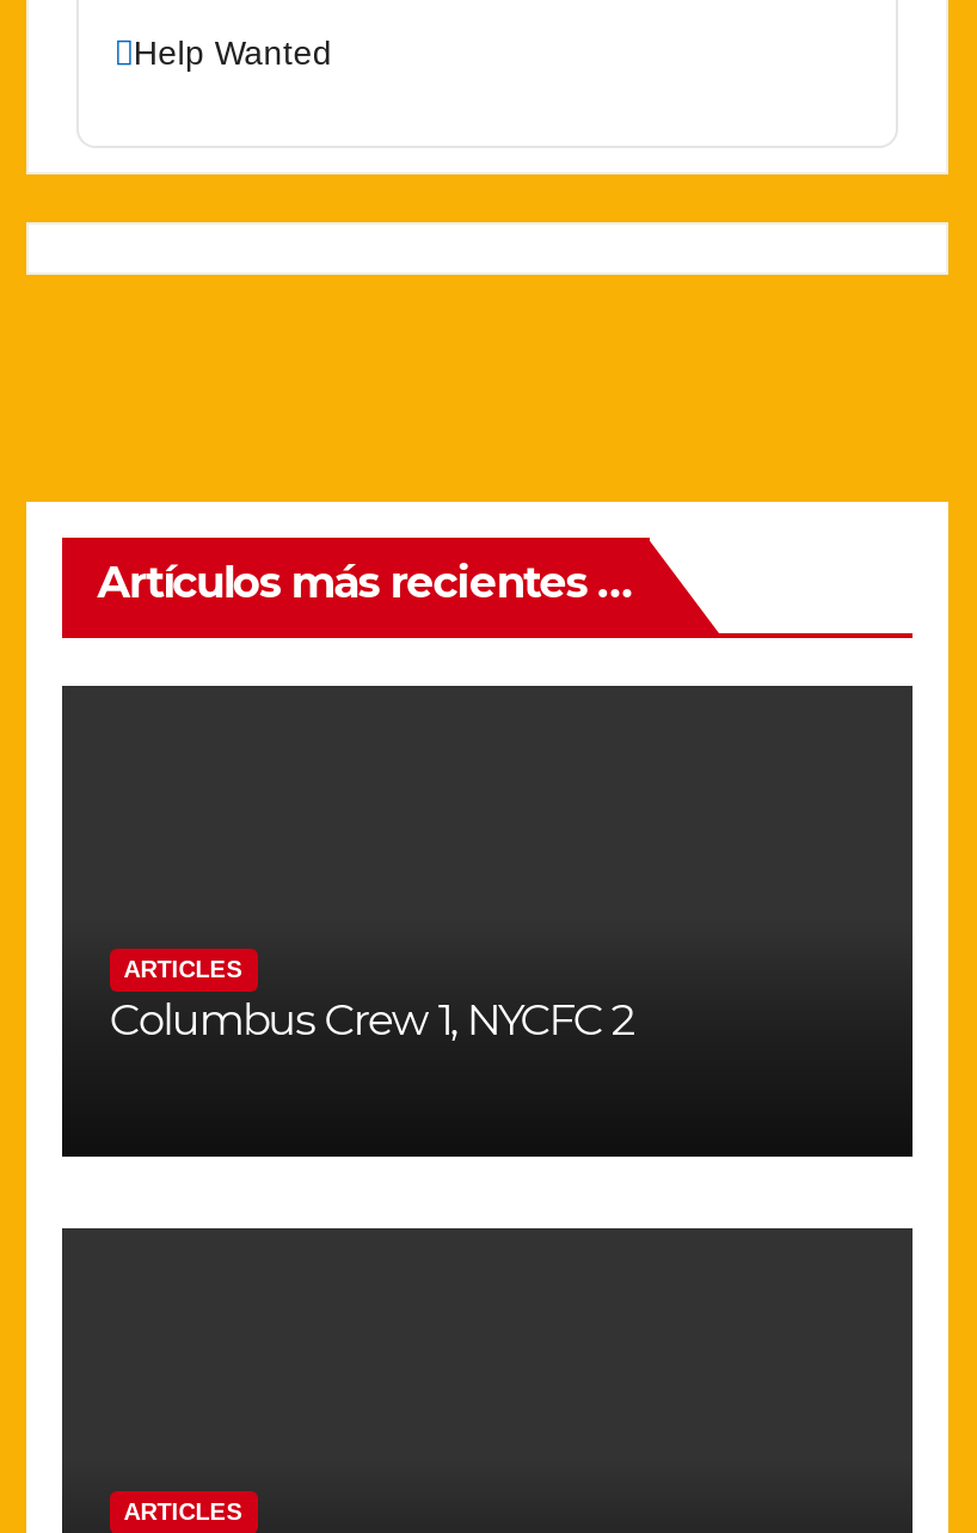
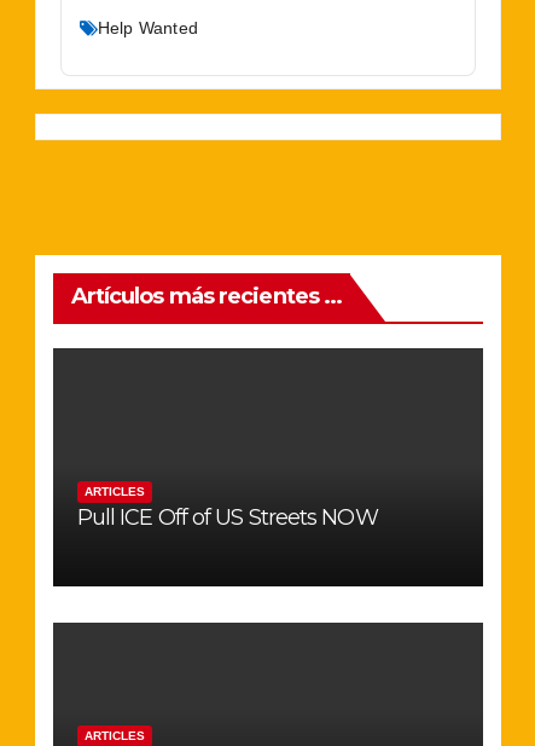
[109,995,636,1047] Columbus Crew 1, NYCFC 2 -> [77,504,378,530] Pull ICE Off of US Streets NOW

